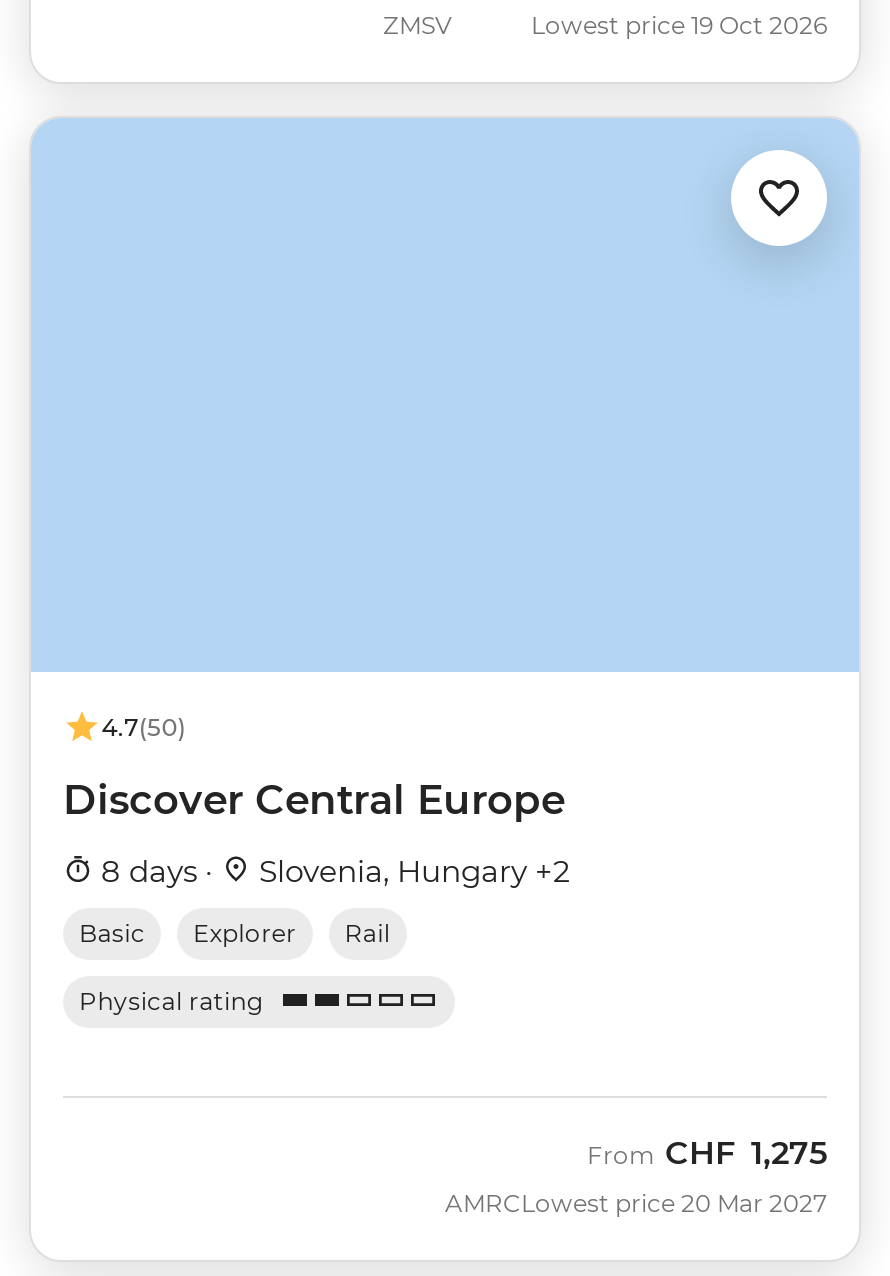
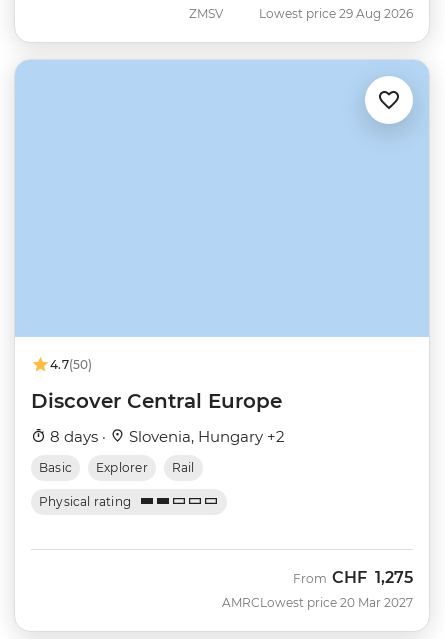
[531,10,827,40] Lowest price 19 Oct 2026 -> [259,6,413,21] Lowest price 29 Aug 2026

